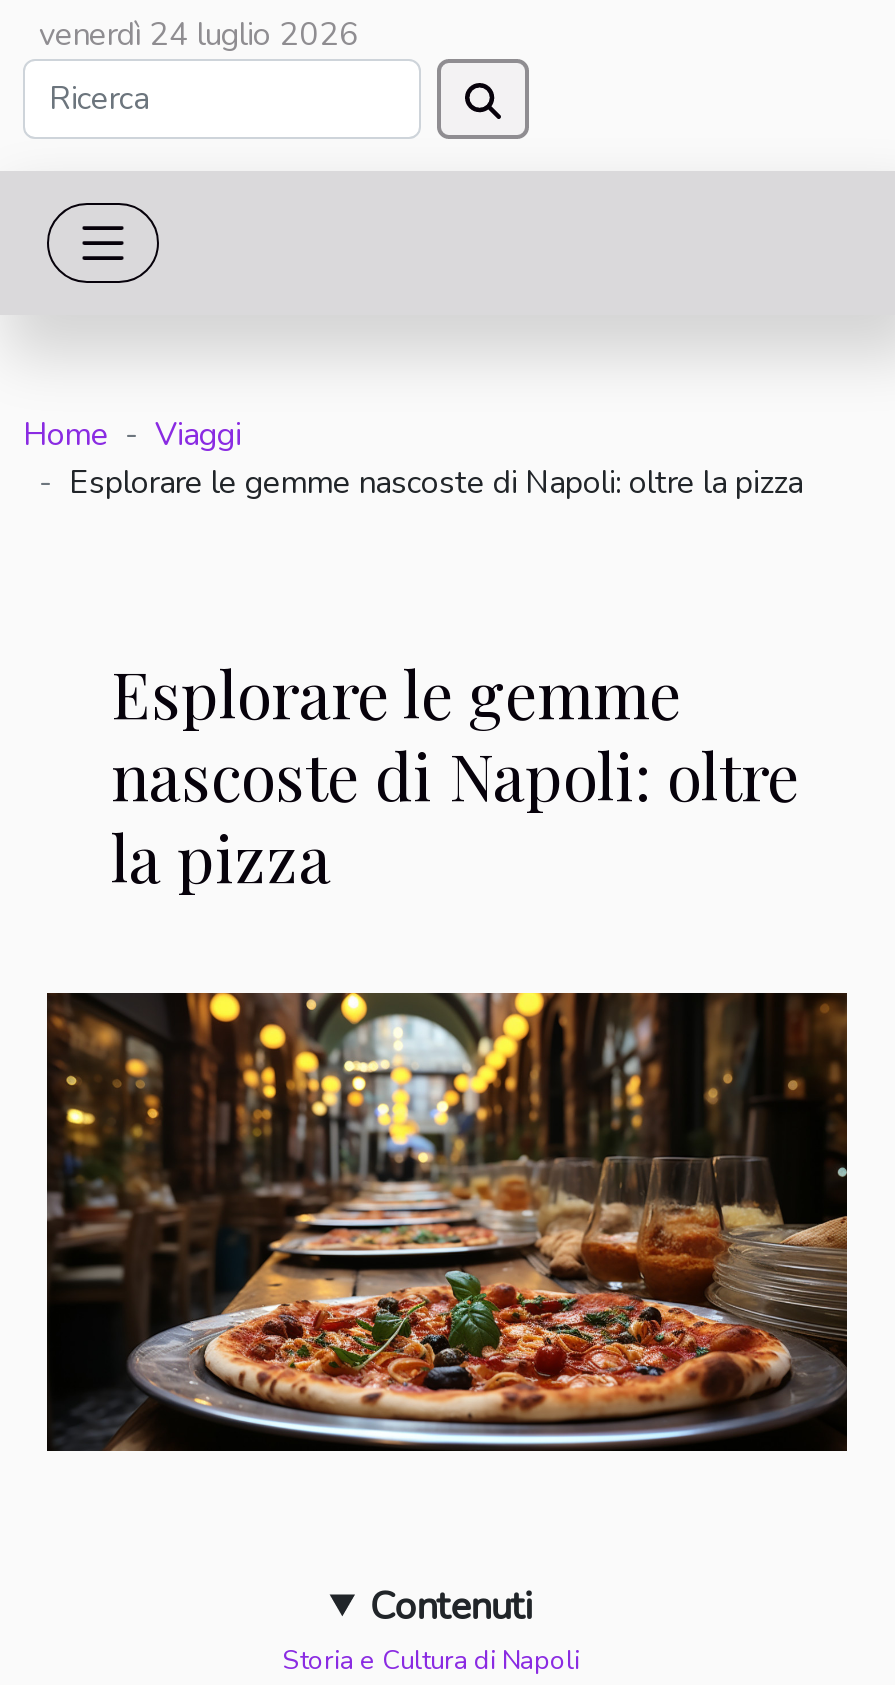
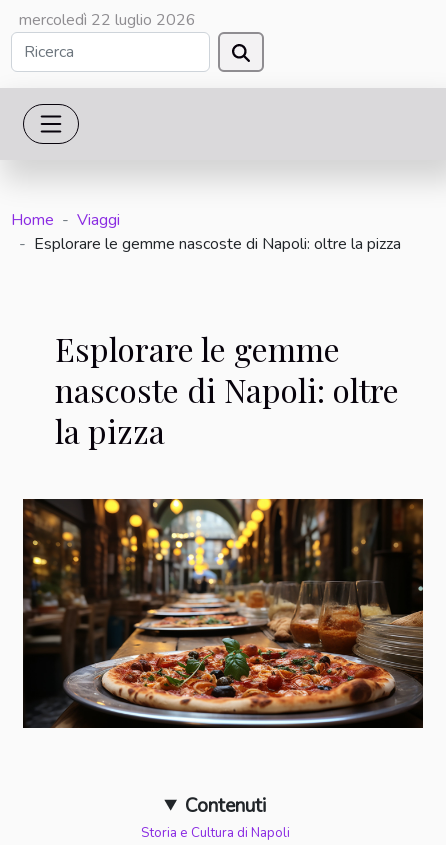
[39,13,359,57] venerdì 24 luglio 2026 -> [19,9,196,31] mercoledì 22 luglio 2026

